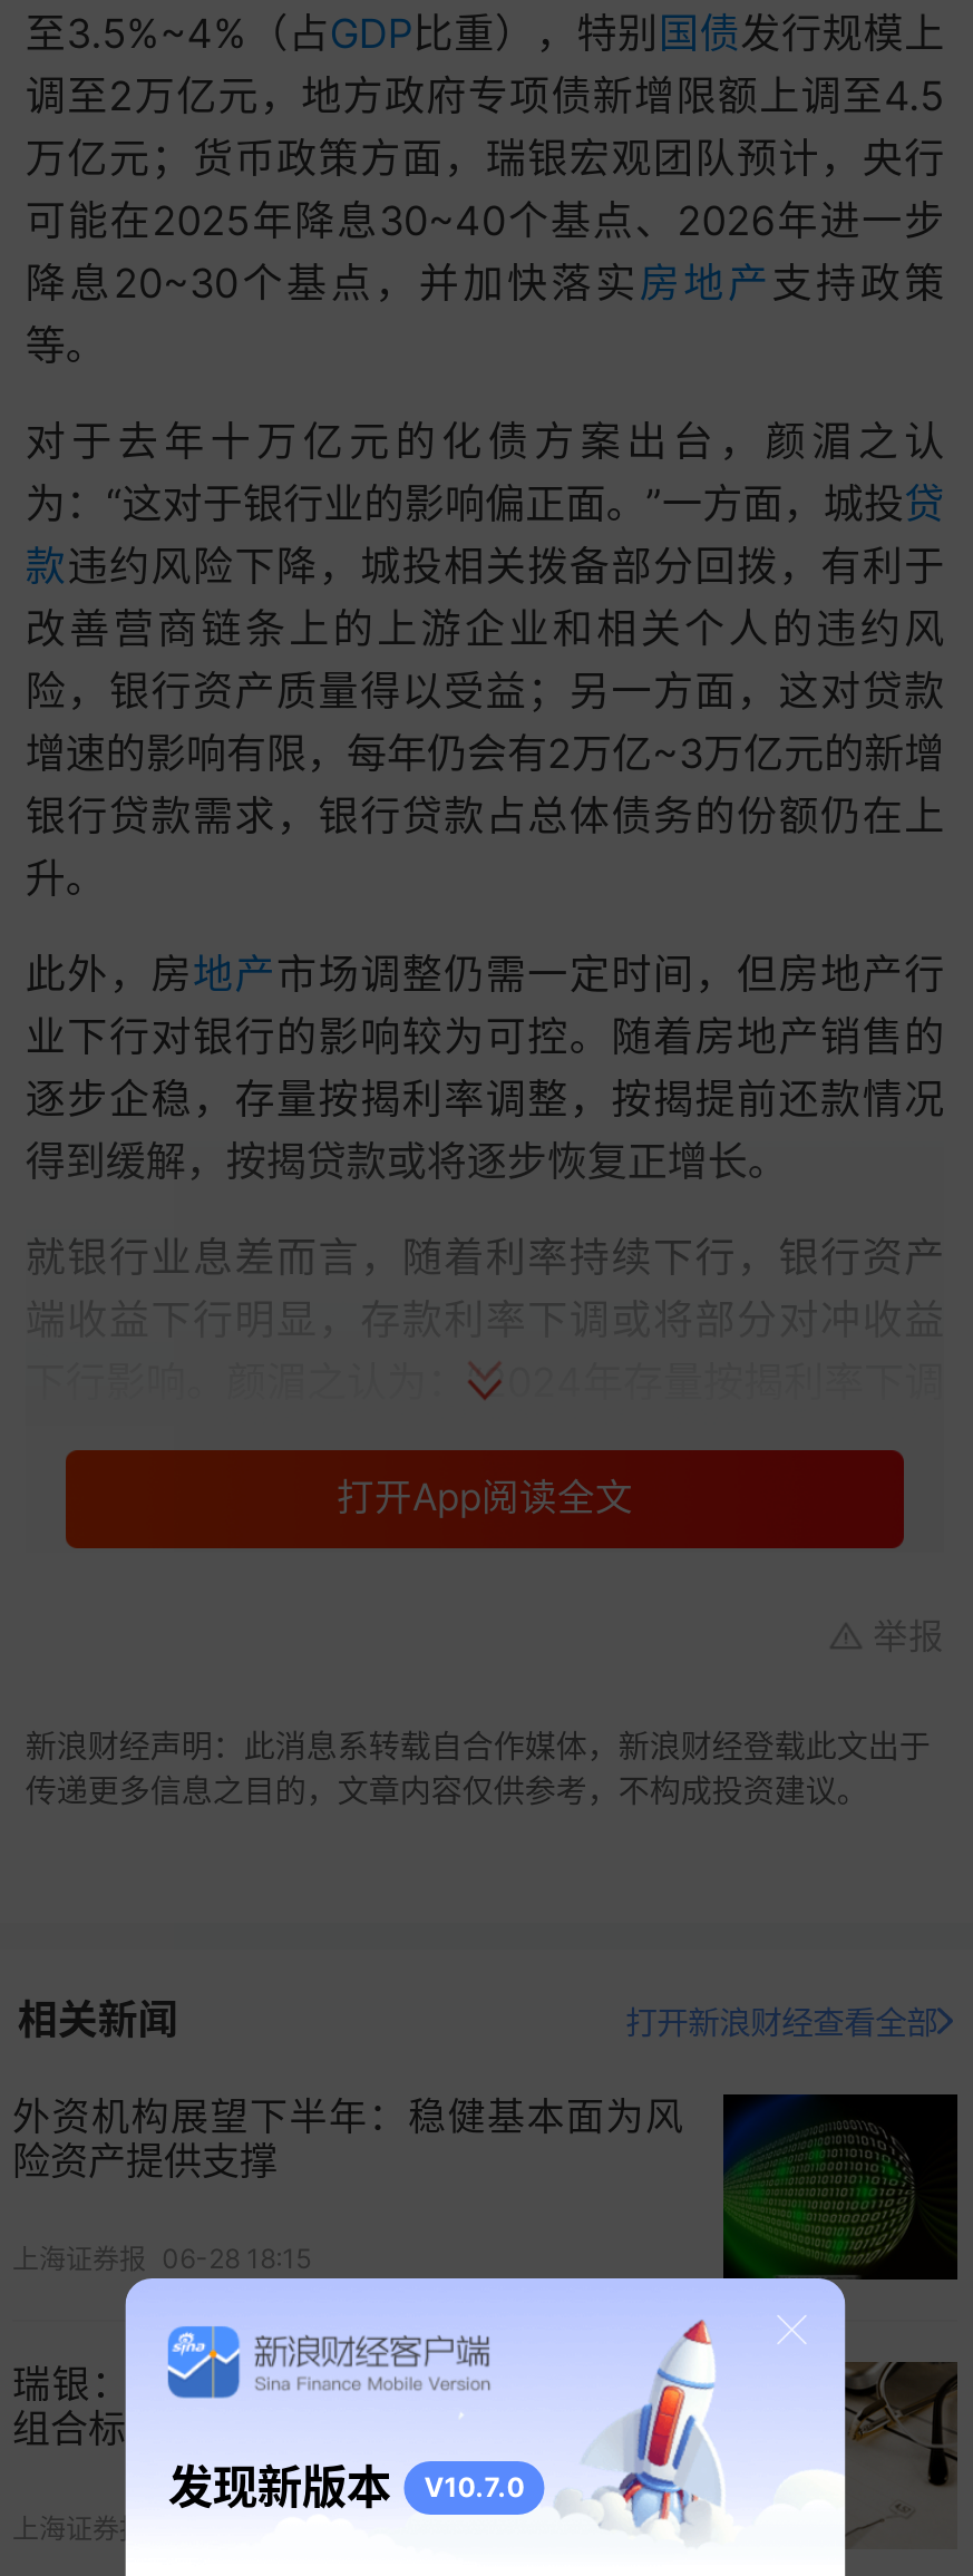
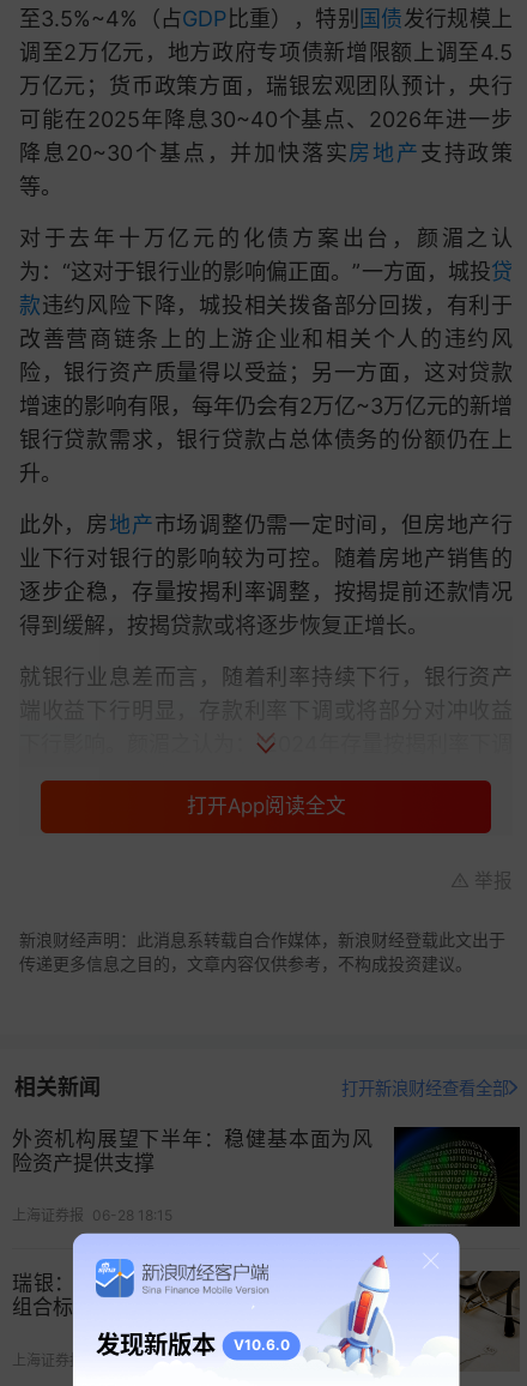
[168,2458,525,2514] 发现新版本 V10.7.0 -> [96,1330,290,1360] 发现新版本 V10.6.0

